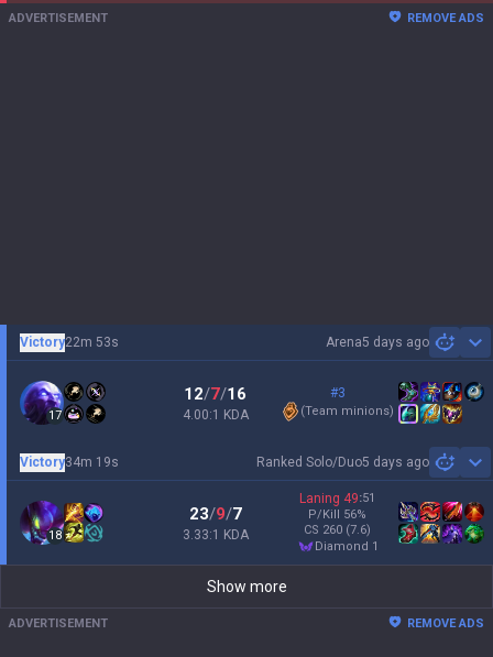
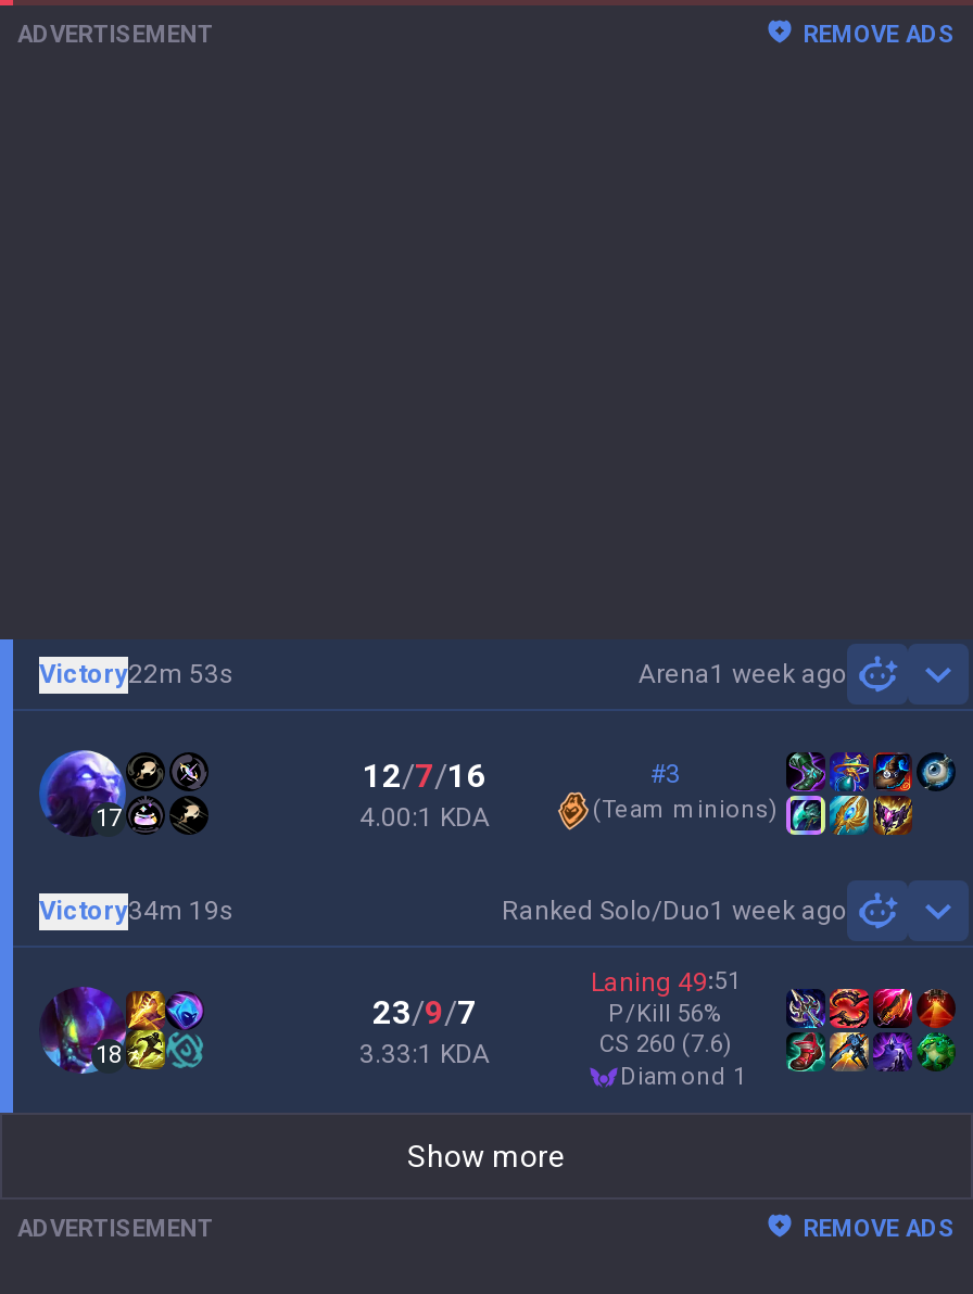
[326,334,429,350] Arena5 days ago -> [639,658,847,689] Arena1 week ago
[256,454,429,470] Ranked Solo/Duo5 days ago -> [502,895,847,926] Ranked Solo/Duo1 week ago

